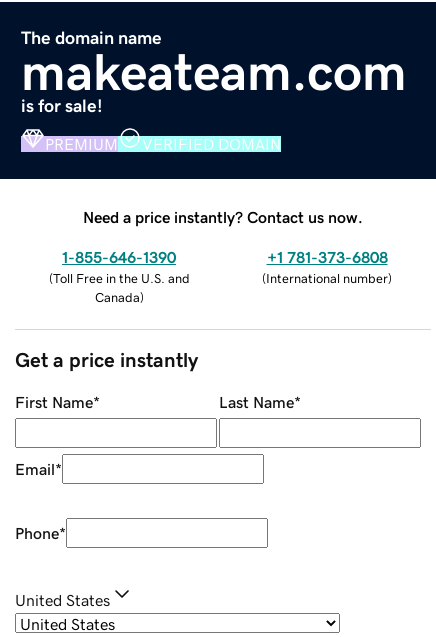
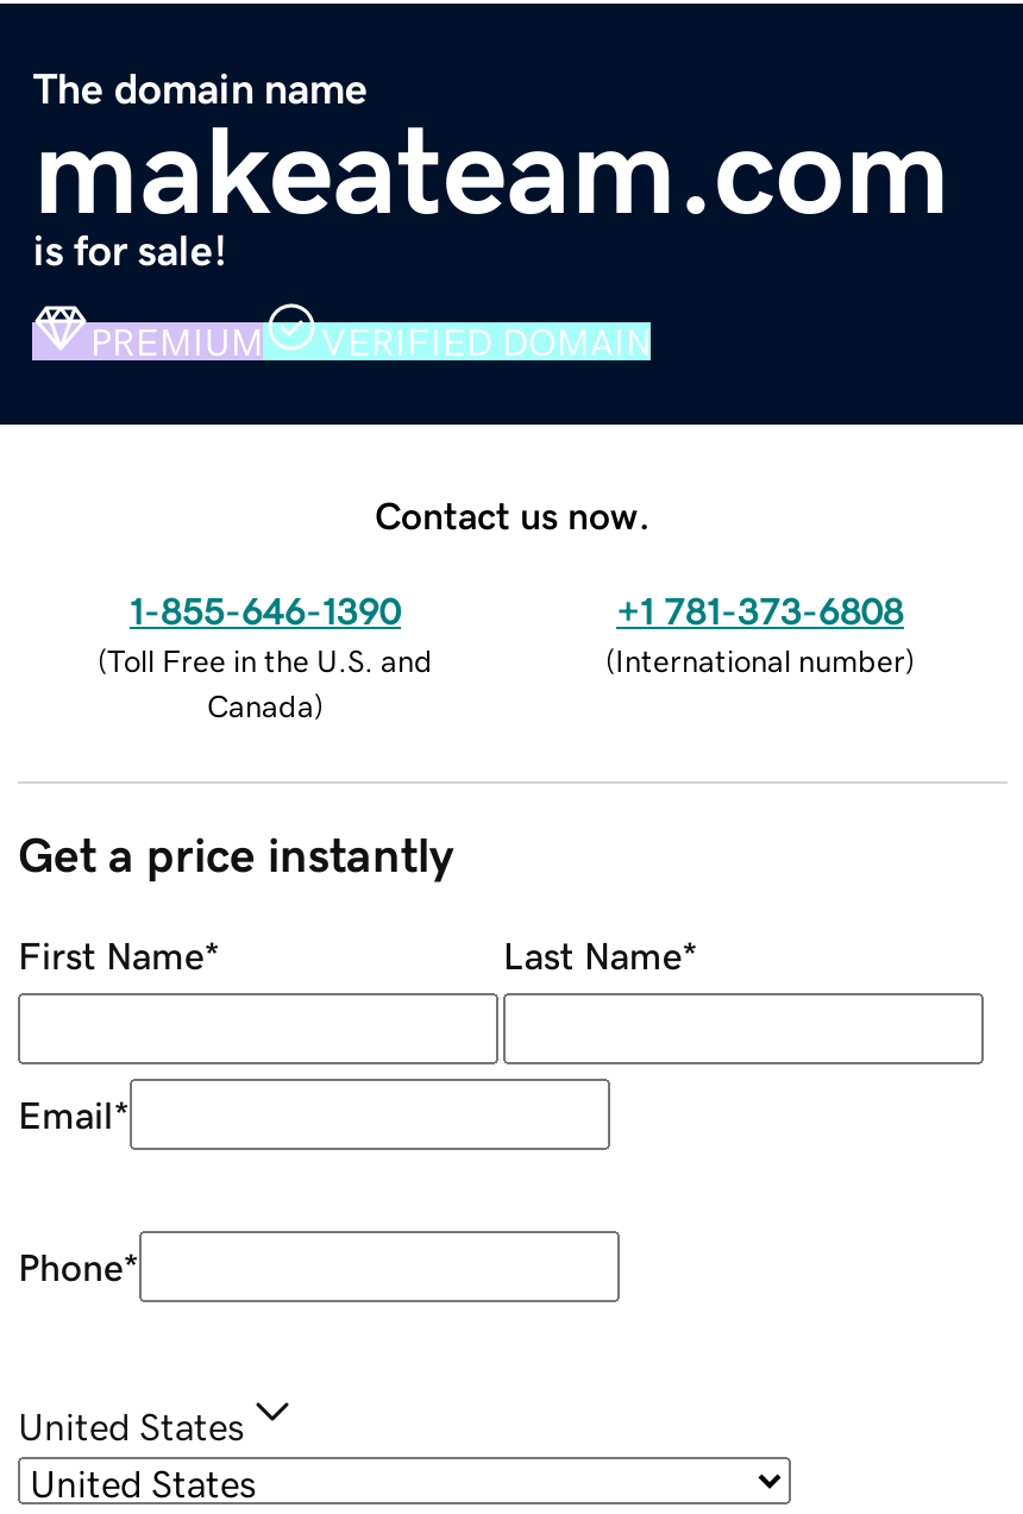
[83,209,363,225] Need a price instantly? Contact us now. -> [375,495,651,533] Contact us now.

